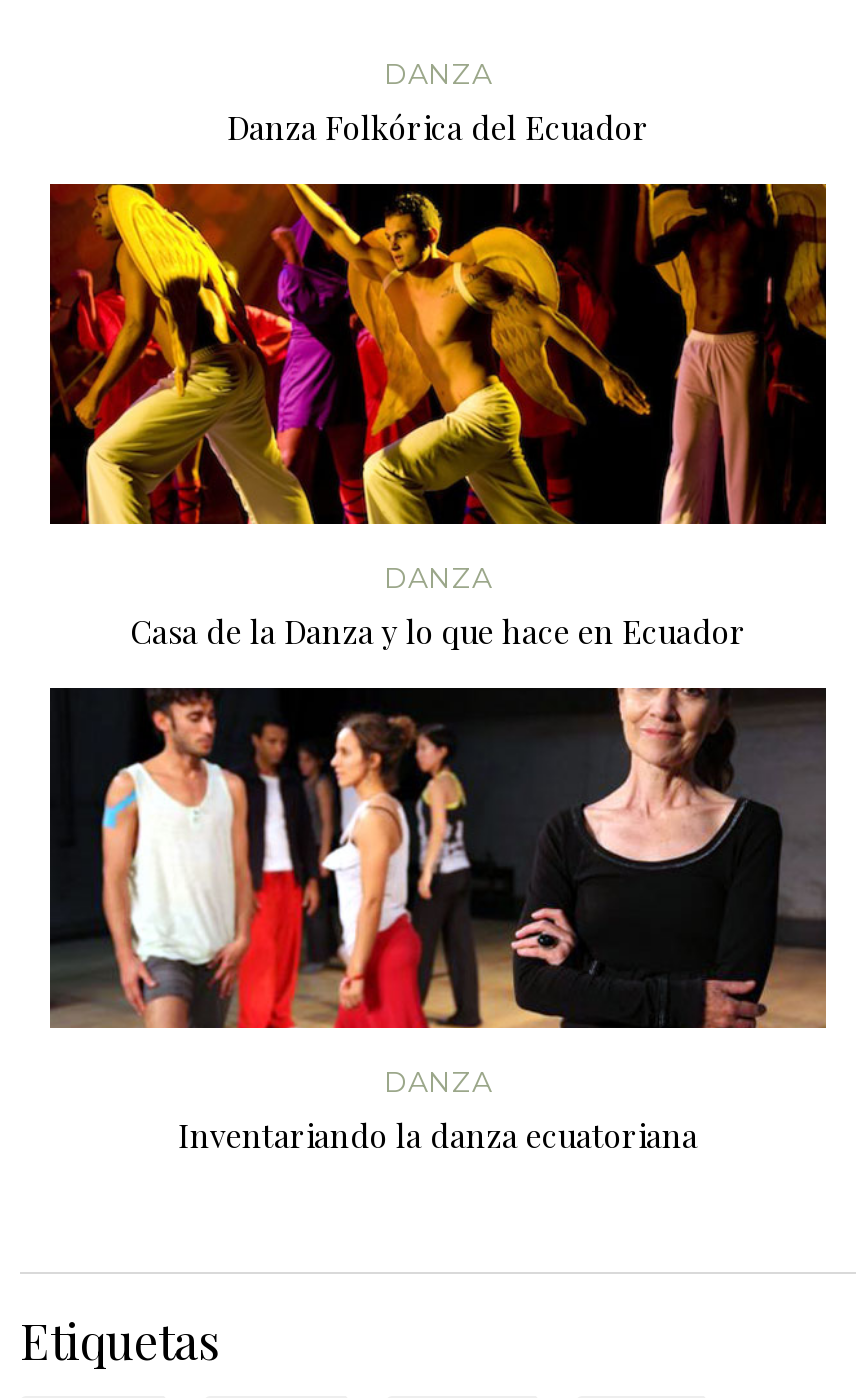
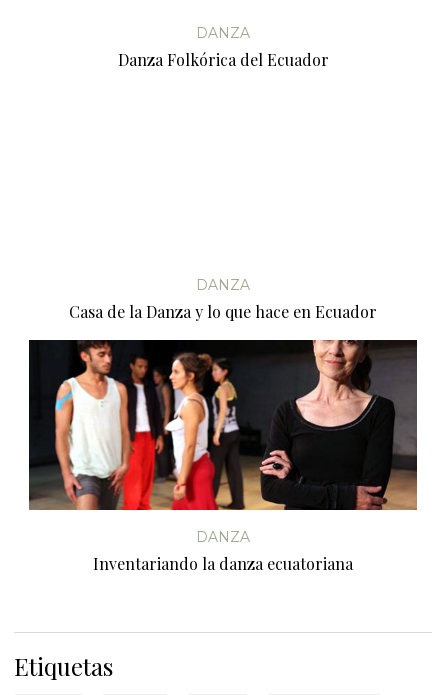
[48,182,828,526] [image] -> none

